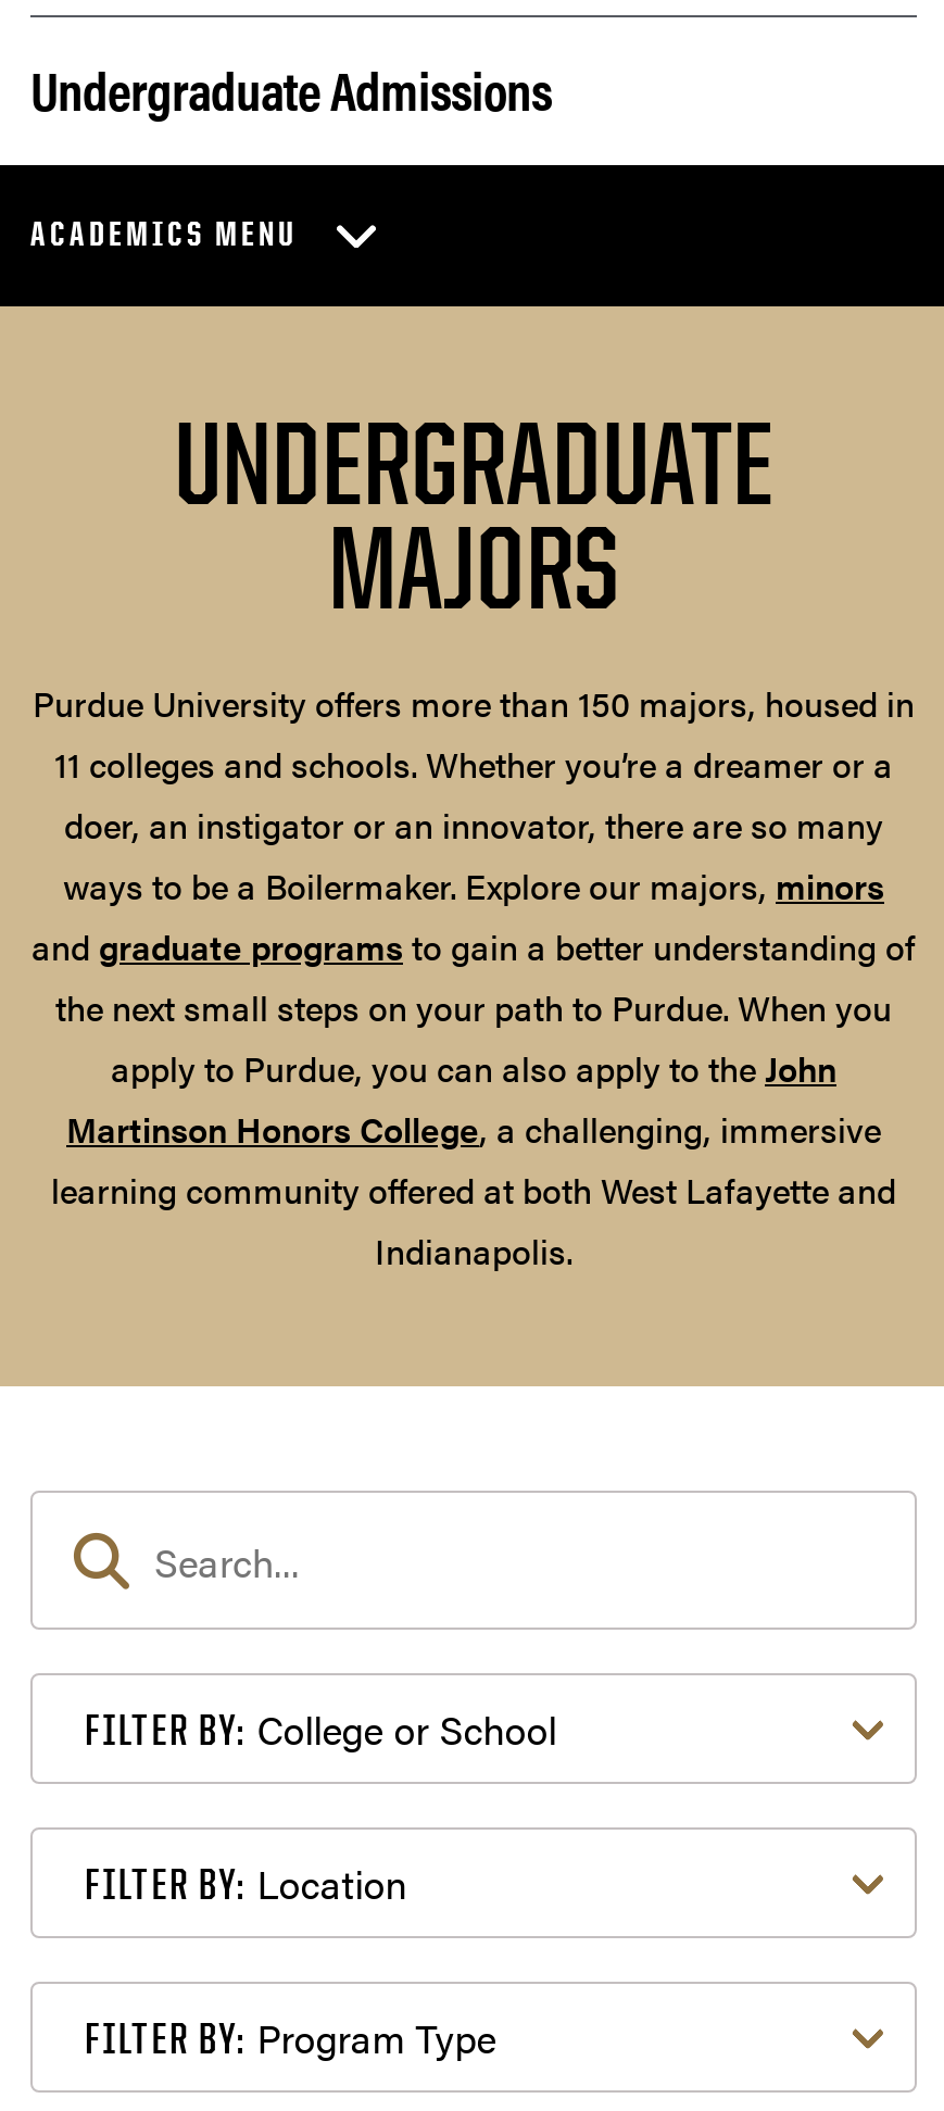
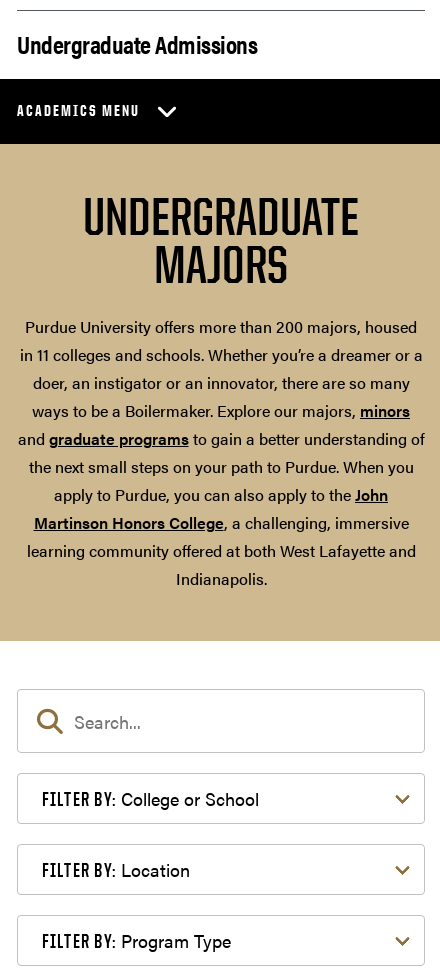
[33,678,915,789] Purdue University offers more than 150 majors, housed in | 11 colleges and schools. Whether you’re a dreamer or a -> [19,315,422,366] Purdue University offers more than 200 majors, housed | in 11 colleges and schools. Whether you’re a dreamer or a

